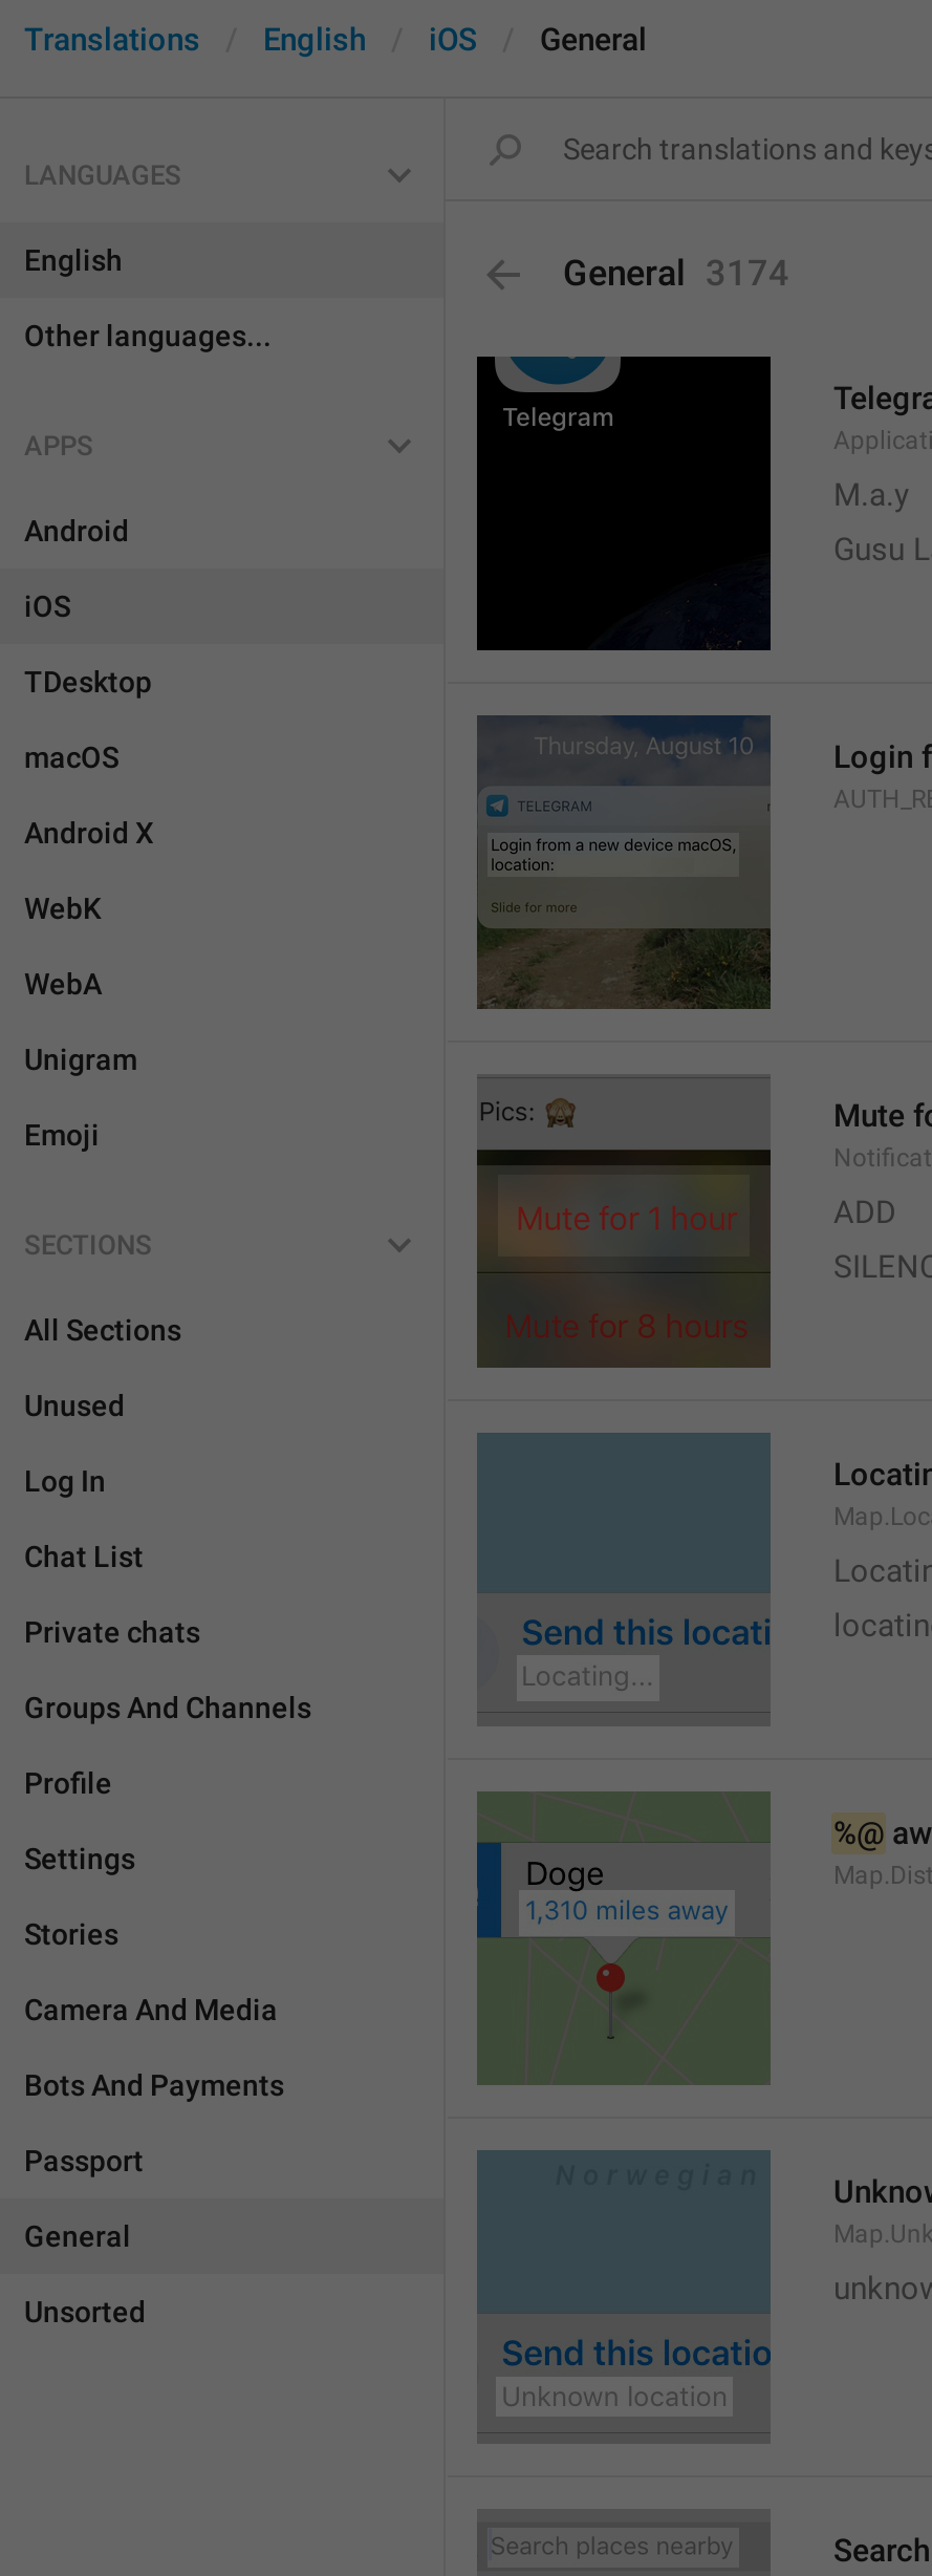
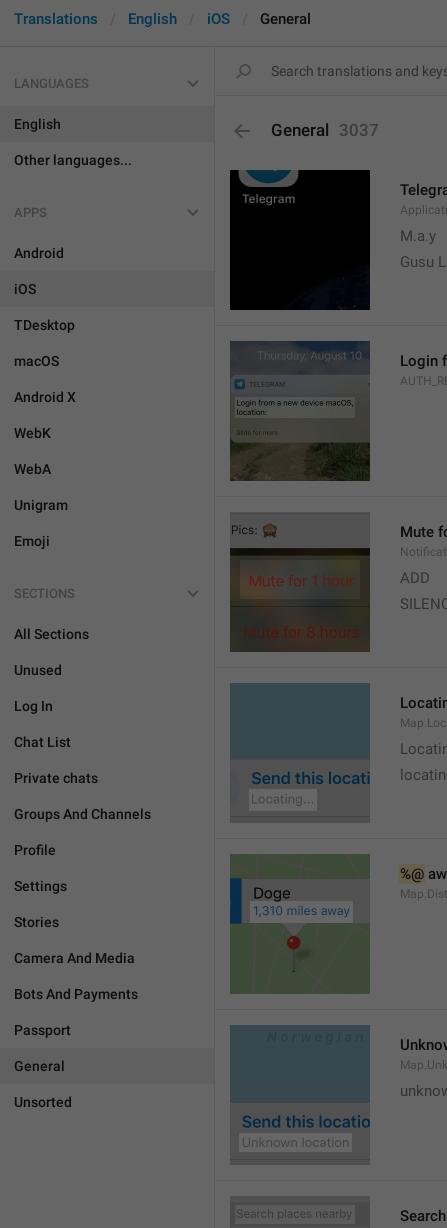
[563,252,789,294] General 3174 -> [271,120,379,140] General 3037

